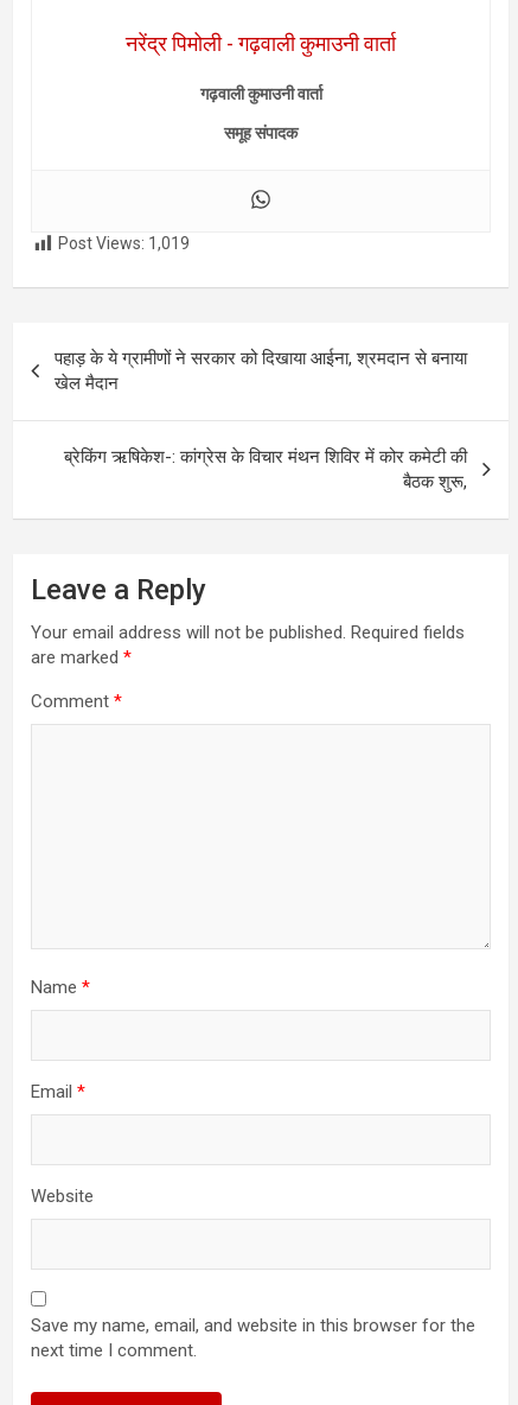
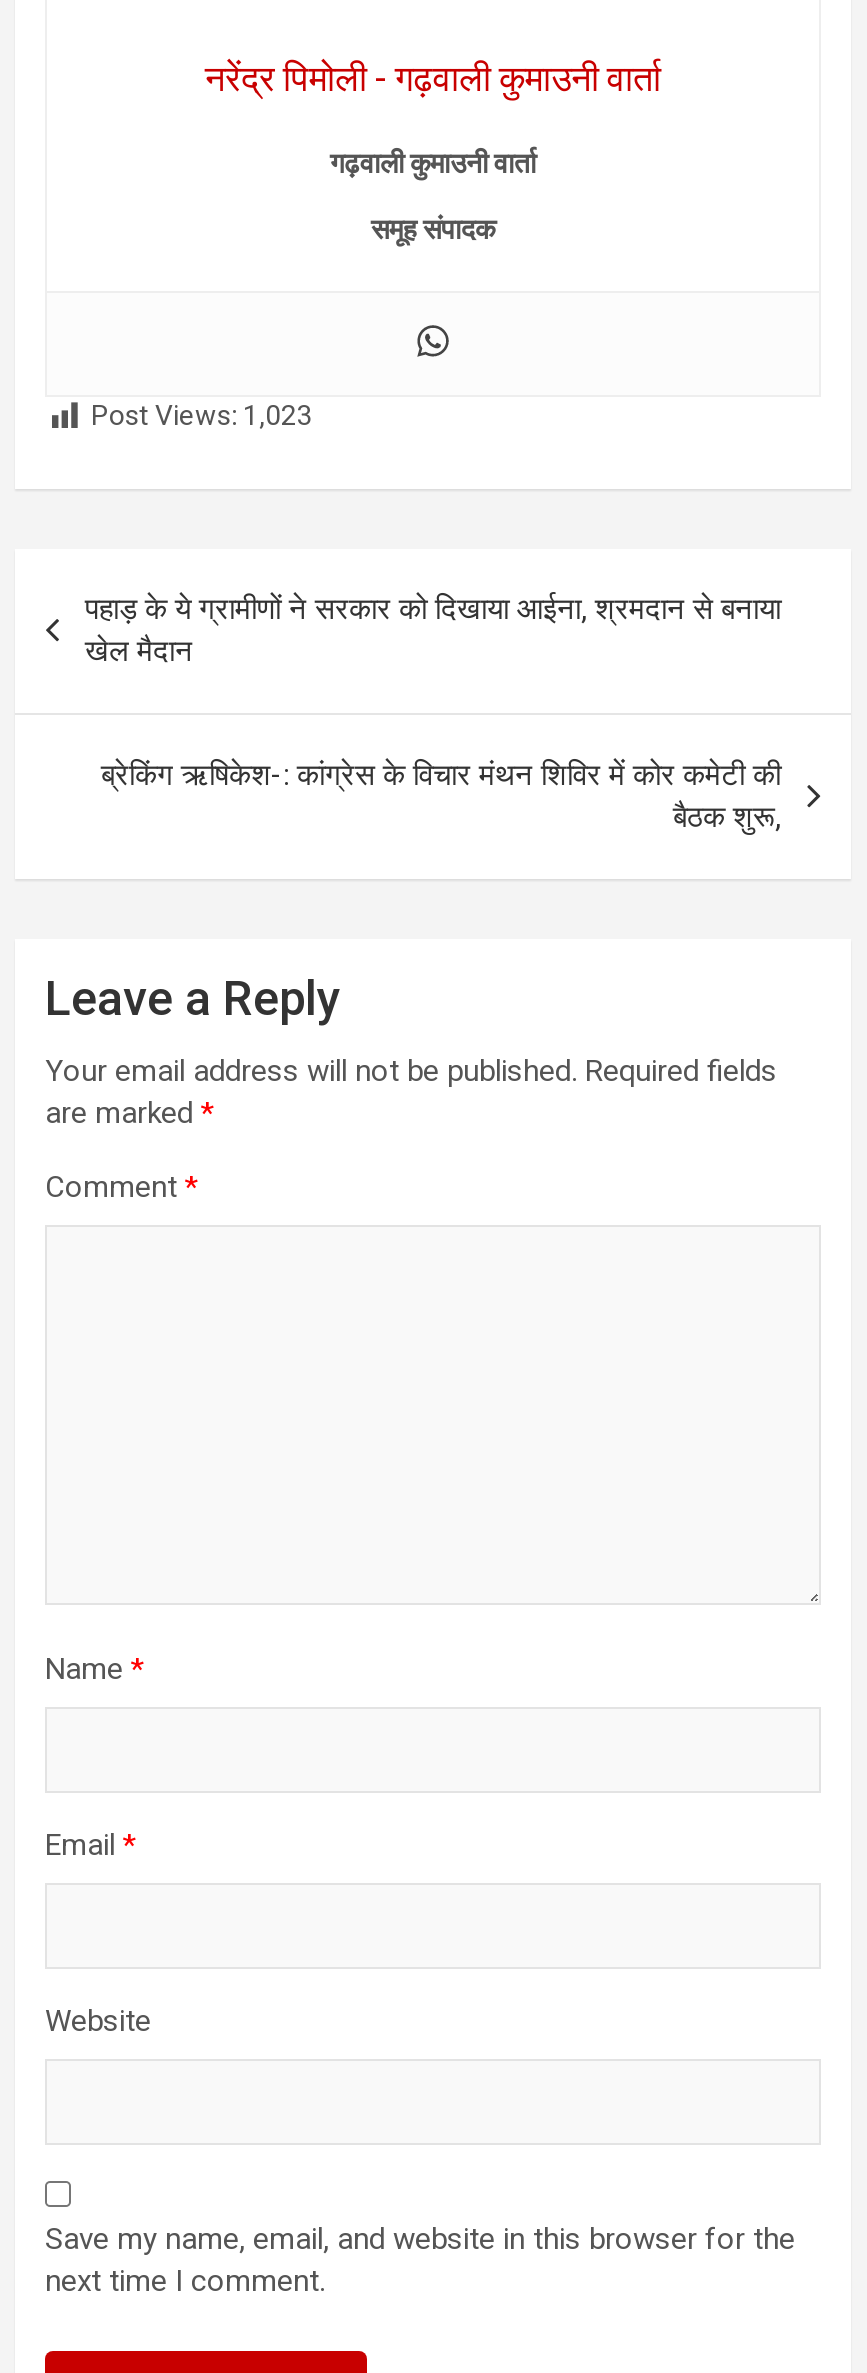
[58,234,190,253] Post Views: 1,019 -> [91,399,313,431] Post Views: 1,023

